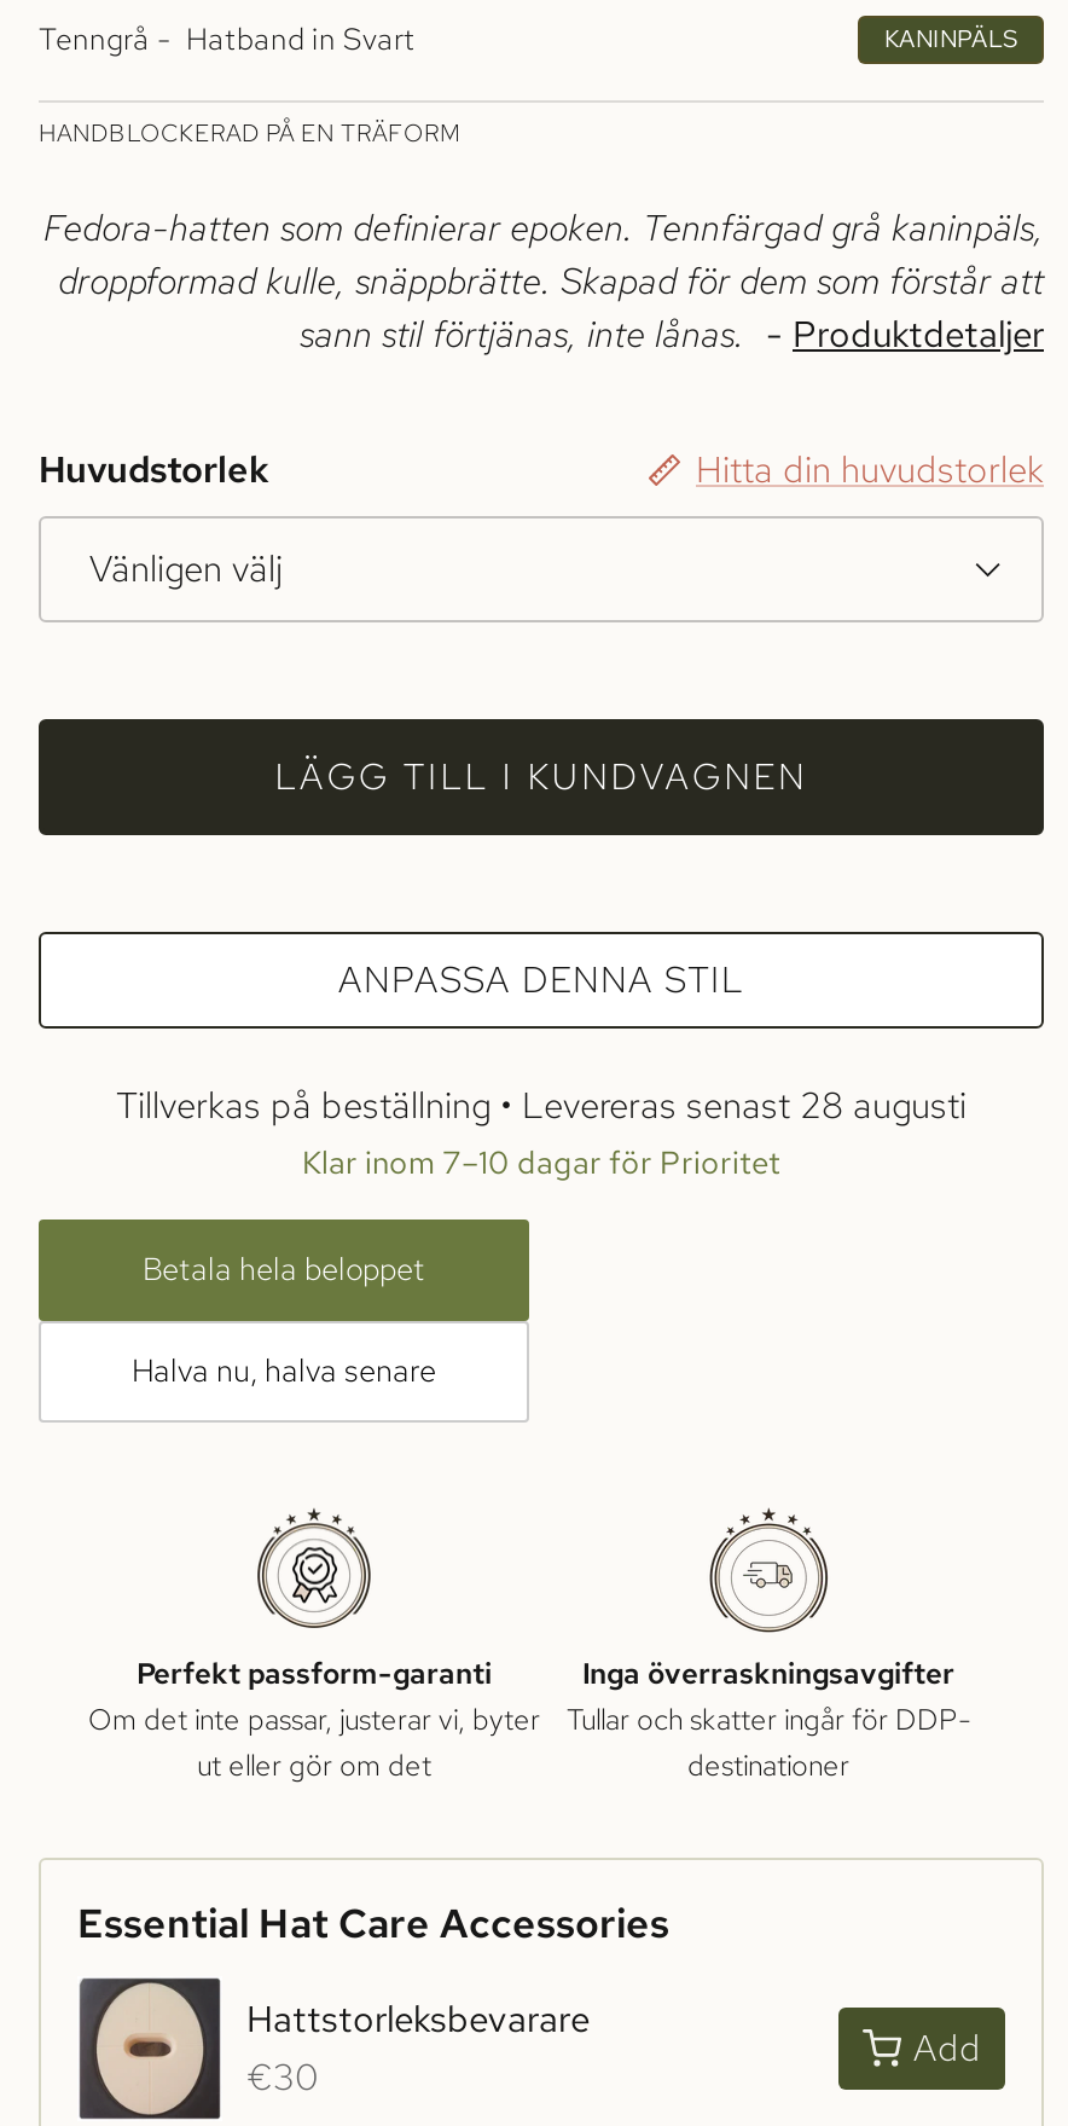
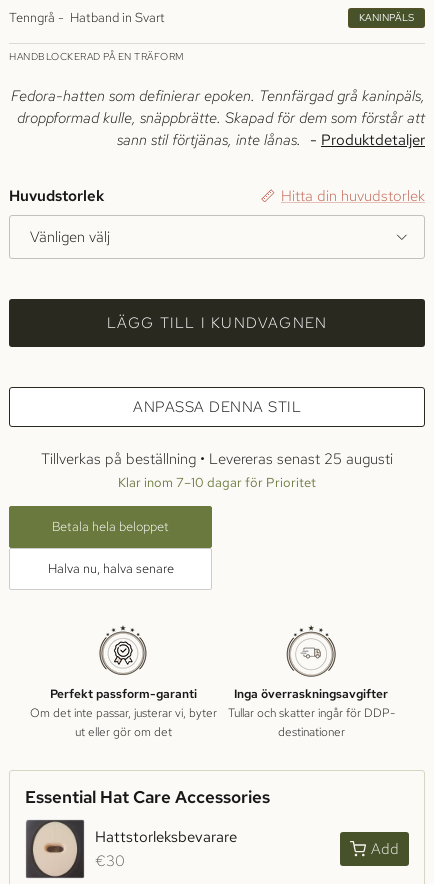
[116,1082,967,1130] Tillverkas på beställning • Levereras senast 28 augusti -> [41,449,393,469] Tillverkas på beställning • Levereras senast 25 augusti

